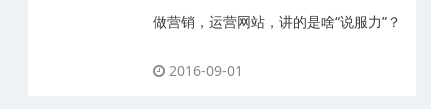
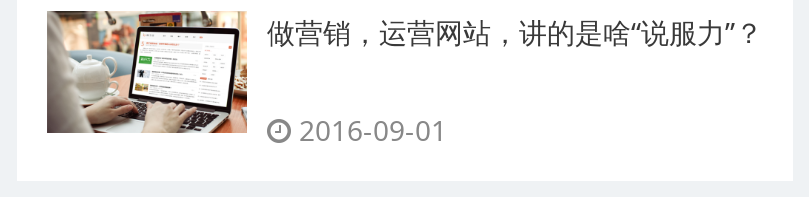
none -> [45,9,249,135] [image]

